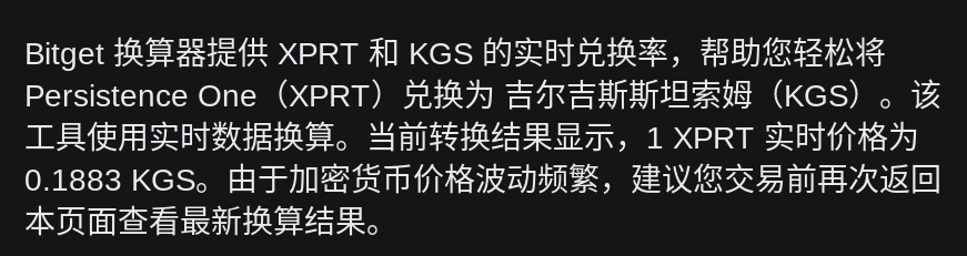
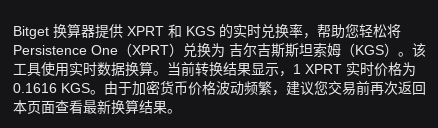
[24,162,941,197] 0.1883 KGS。由于加密货币价格波动频繁，建议您交易前再次返回 -> [13,80,426,96] 0.1616 KGS。由于加密货币价格波动频繁，建议您交易前再次返回

